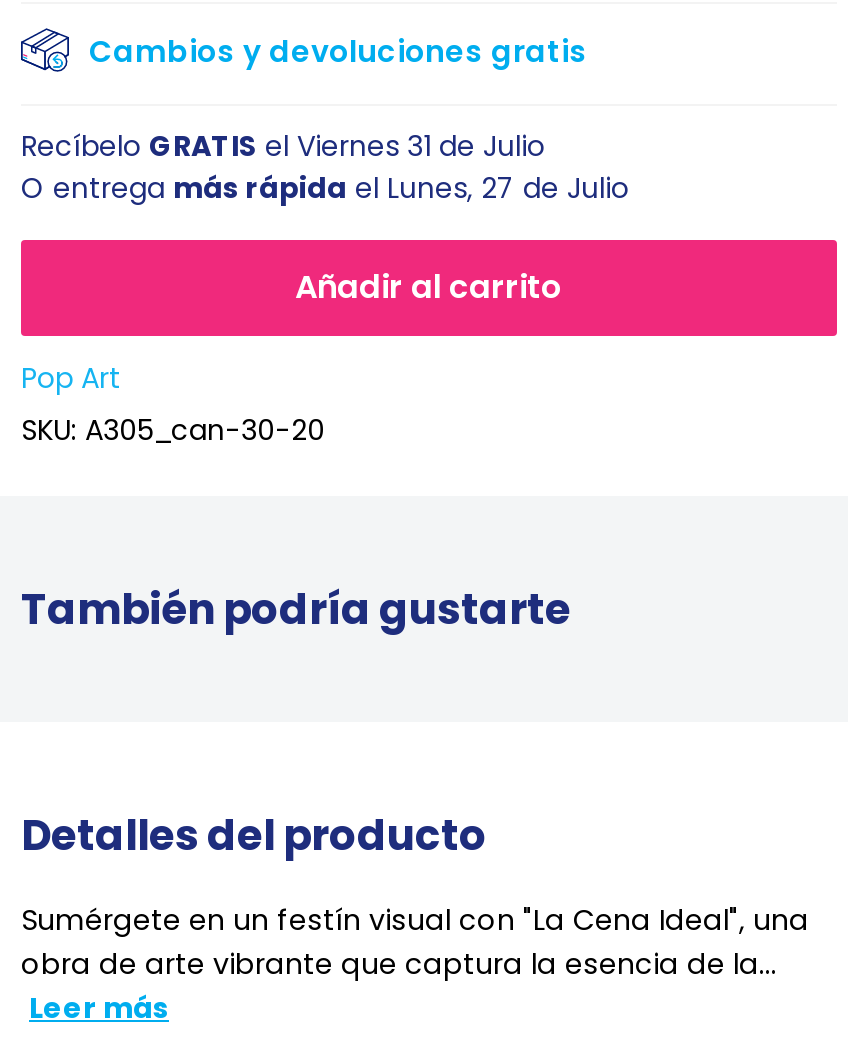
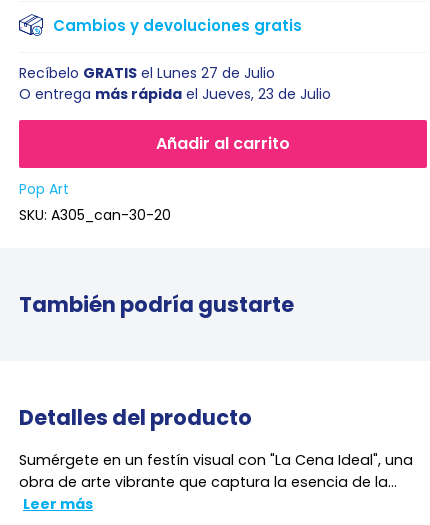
[21,126,545,166] Recíbelo GRATIS el Viernes 31 de Julio -> [19,63,275,83] Recíbelo GRATIS el Lunes 27 de Julio
[21,168,629,208] O entrega más rápida el Lunes, 27 de Julio -> [19,84,331,104] O entrega más rápida el Jueves, 23 de Julio

